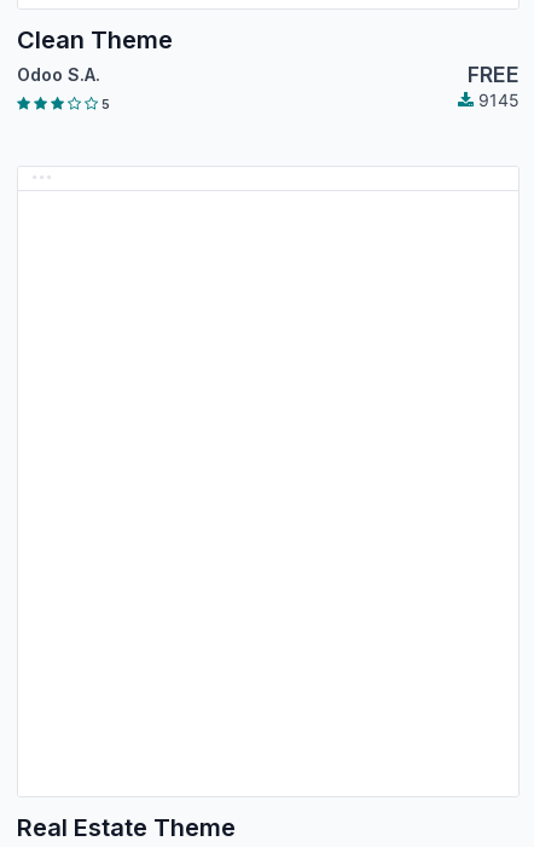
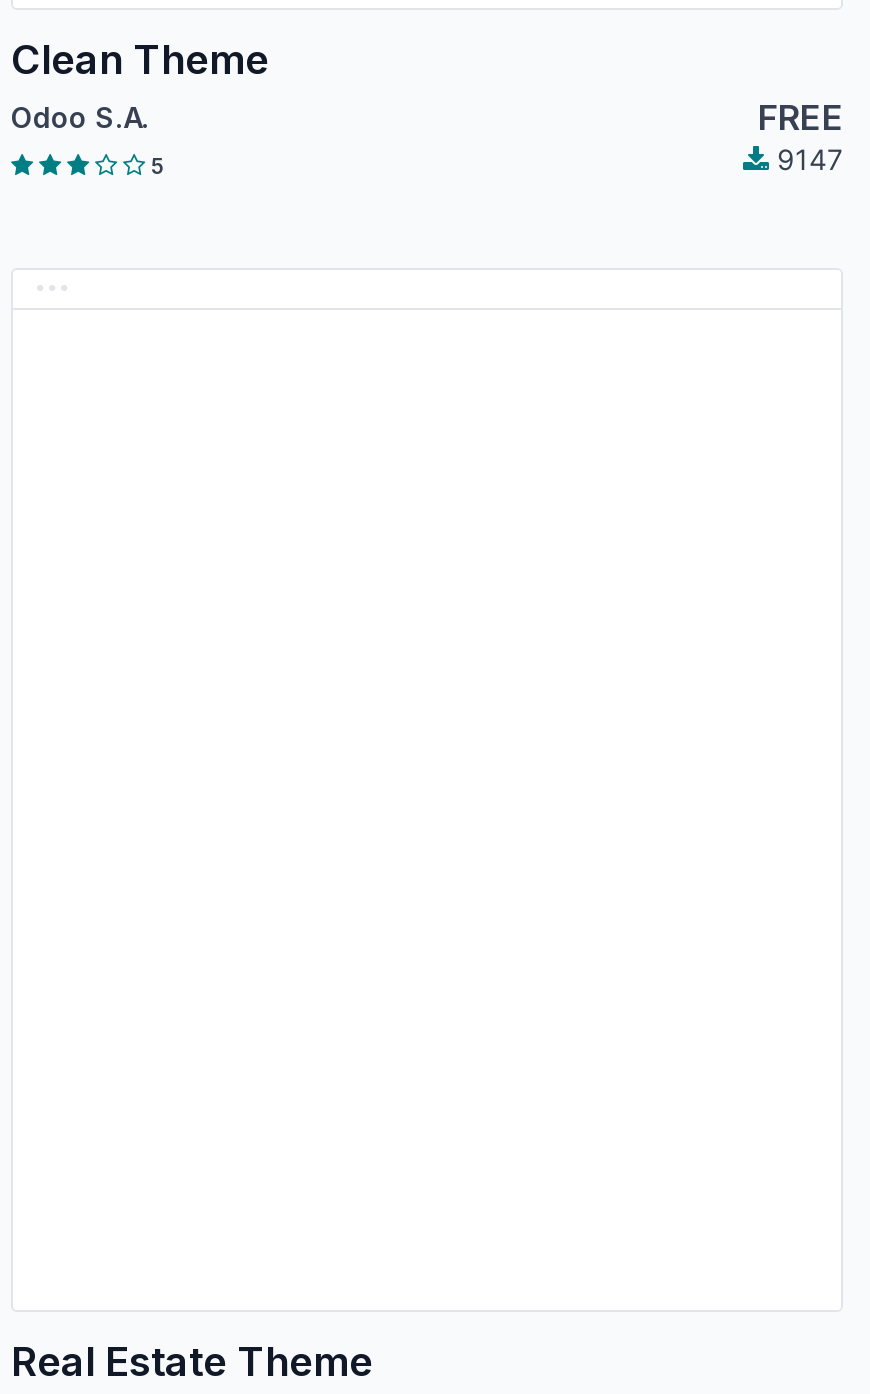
[474,89,520,110] 9145 -> [769,141,843,175] 9147

